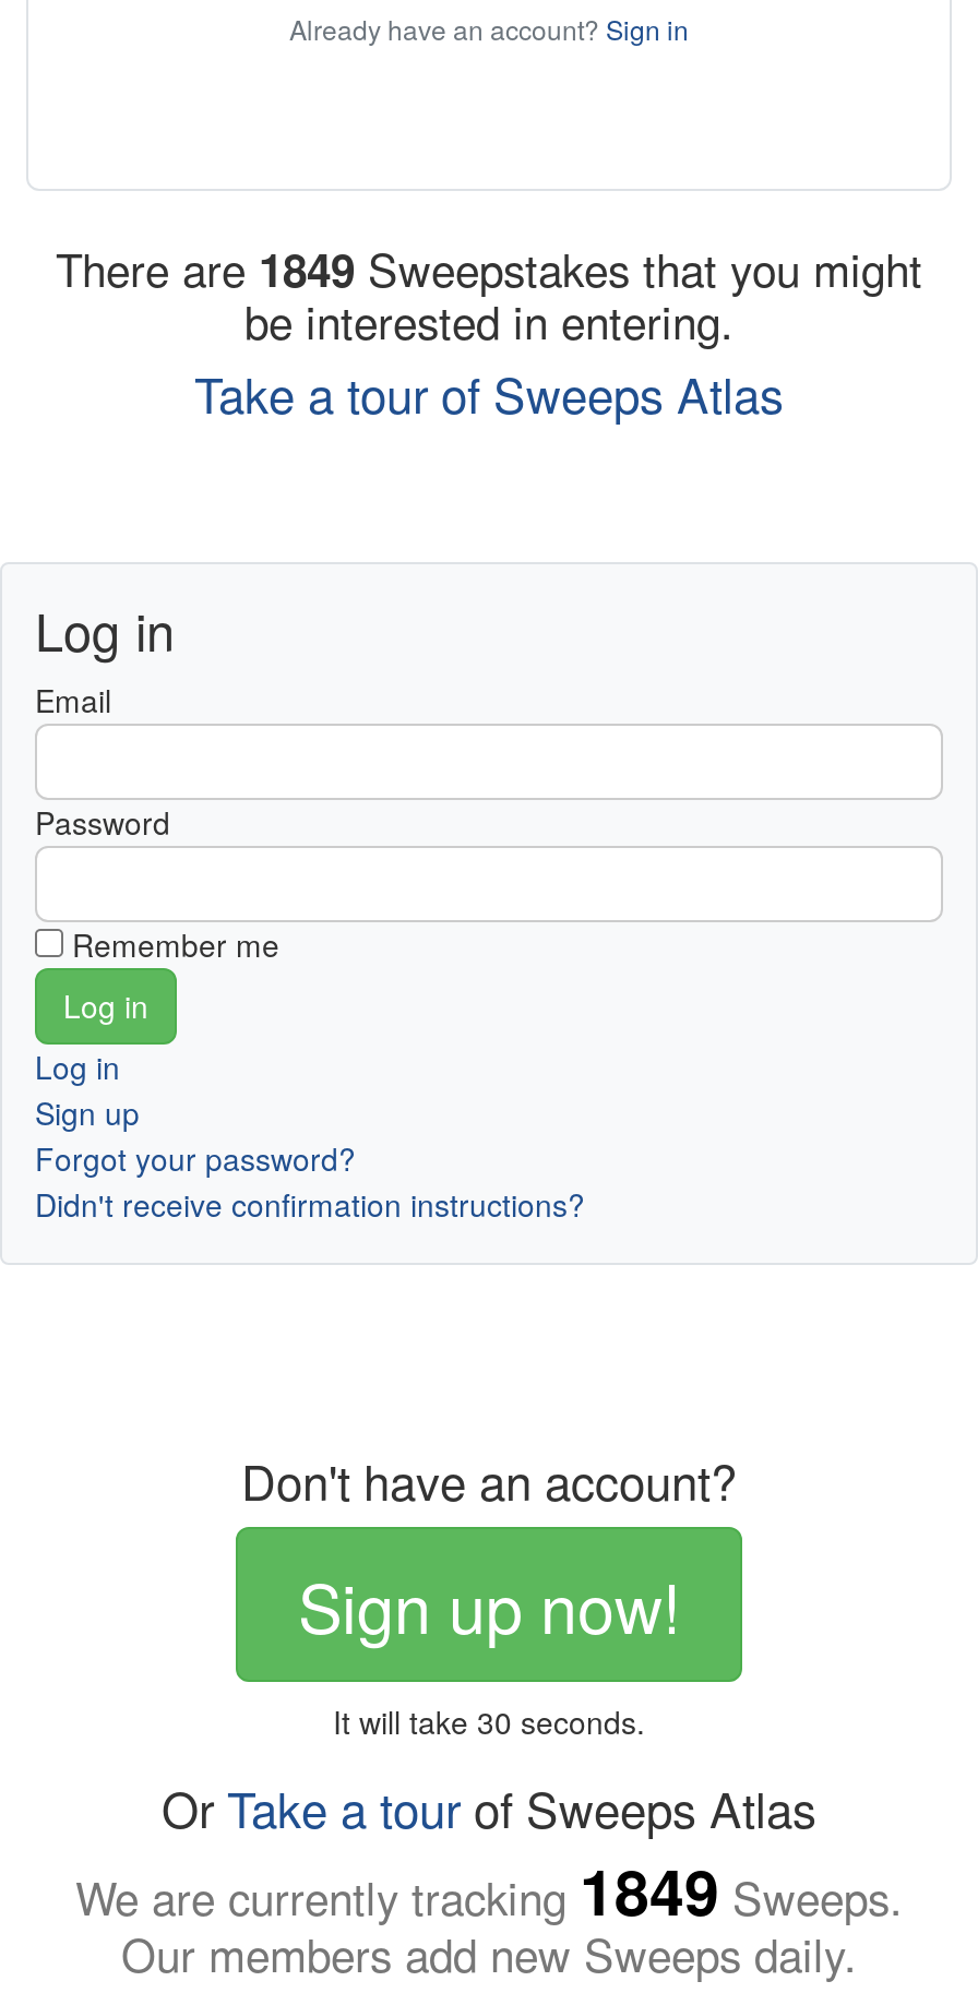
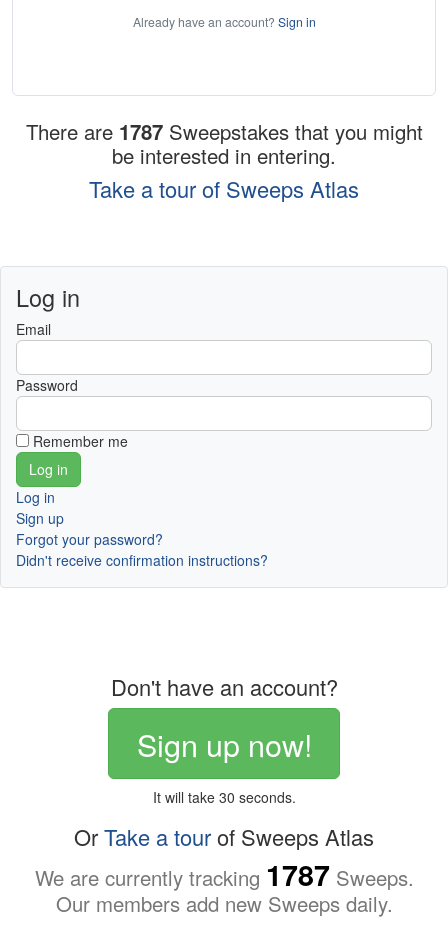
[56,238,922,301] There are 1849 Sweepstakes that you might -> [25,117,422,146] There are 1787 Sweepstakes that you might
[75,1845,903,1935] We are currently tracking 1849 Sweeps. -> [34,854,413,895] We are currently tracking 1787 Sweeps.

